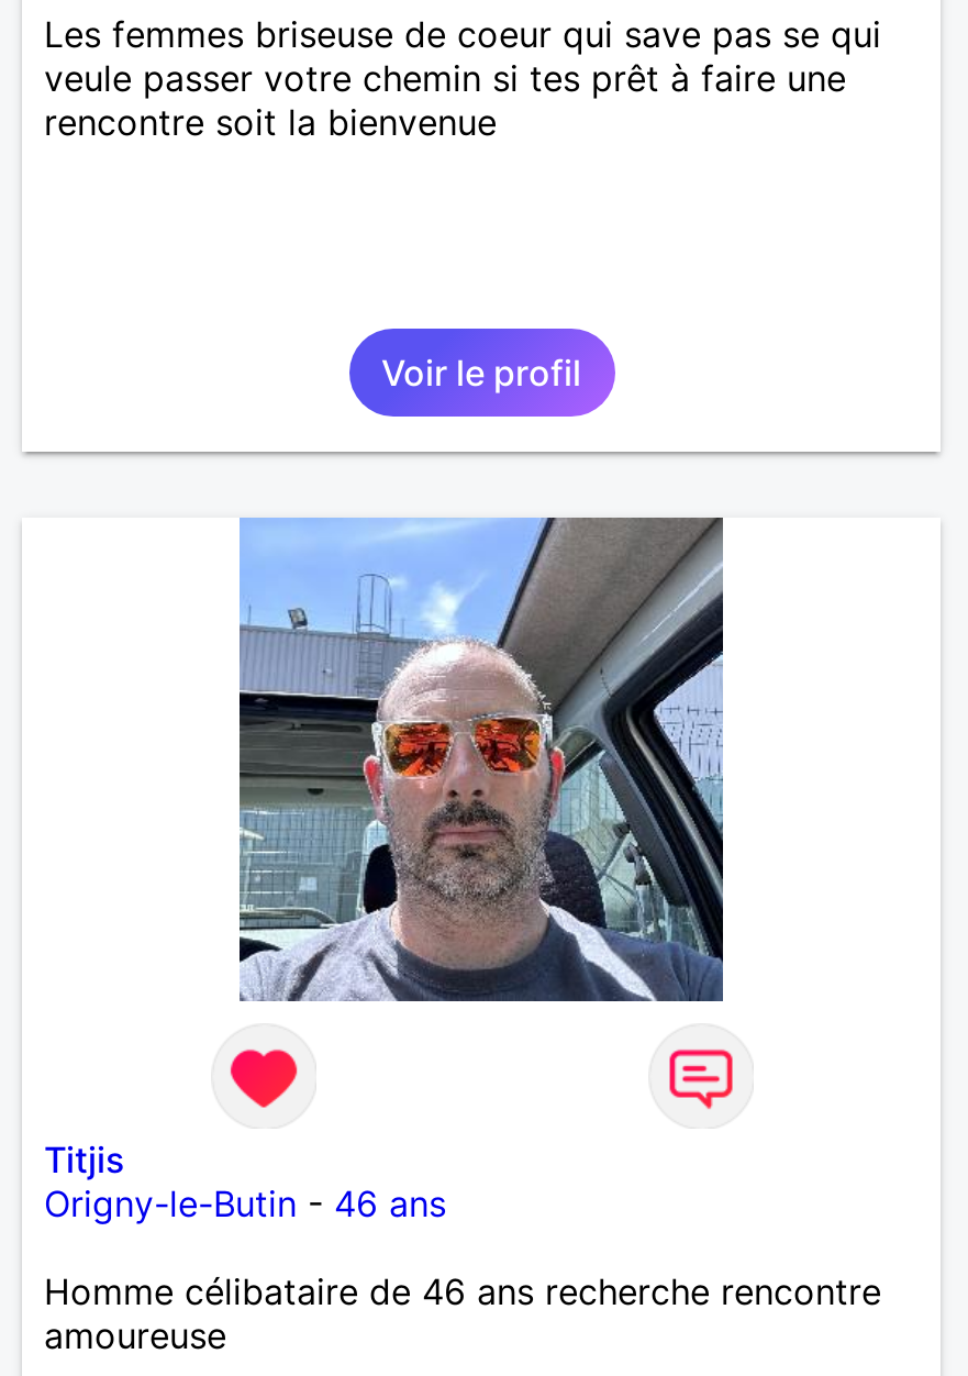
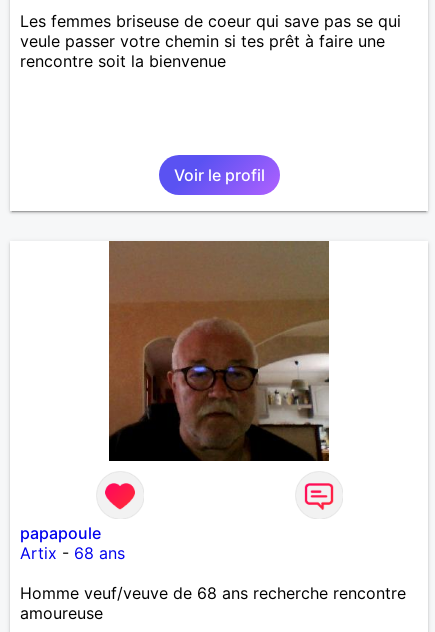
[237,518,725,1003] [image] -> [108,240,330,462] [image]
[44,1137,446,1225] Titjis | Origny-le-Butin - 46 ans -> [20,523,125,563] papapoule | Artix - 68 ans
[44,1269,881,1313] Homme célibataire de 46 ans recherche rencontre -> [20,583,406,603] Homme veuf/veuve de 68 ans recherche rencontre

